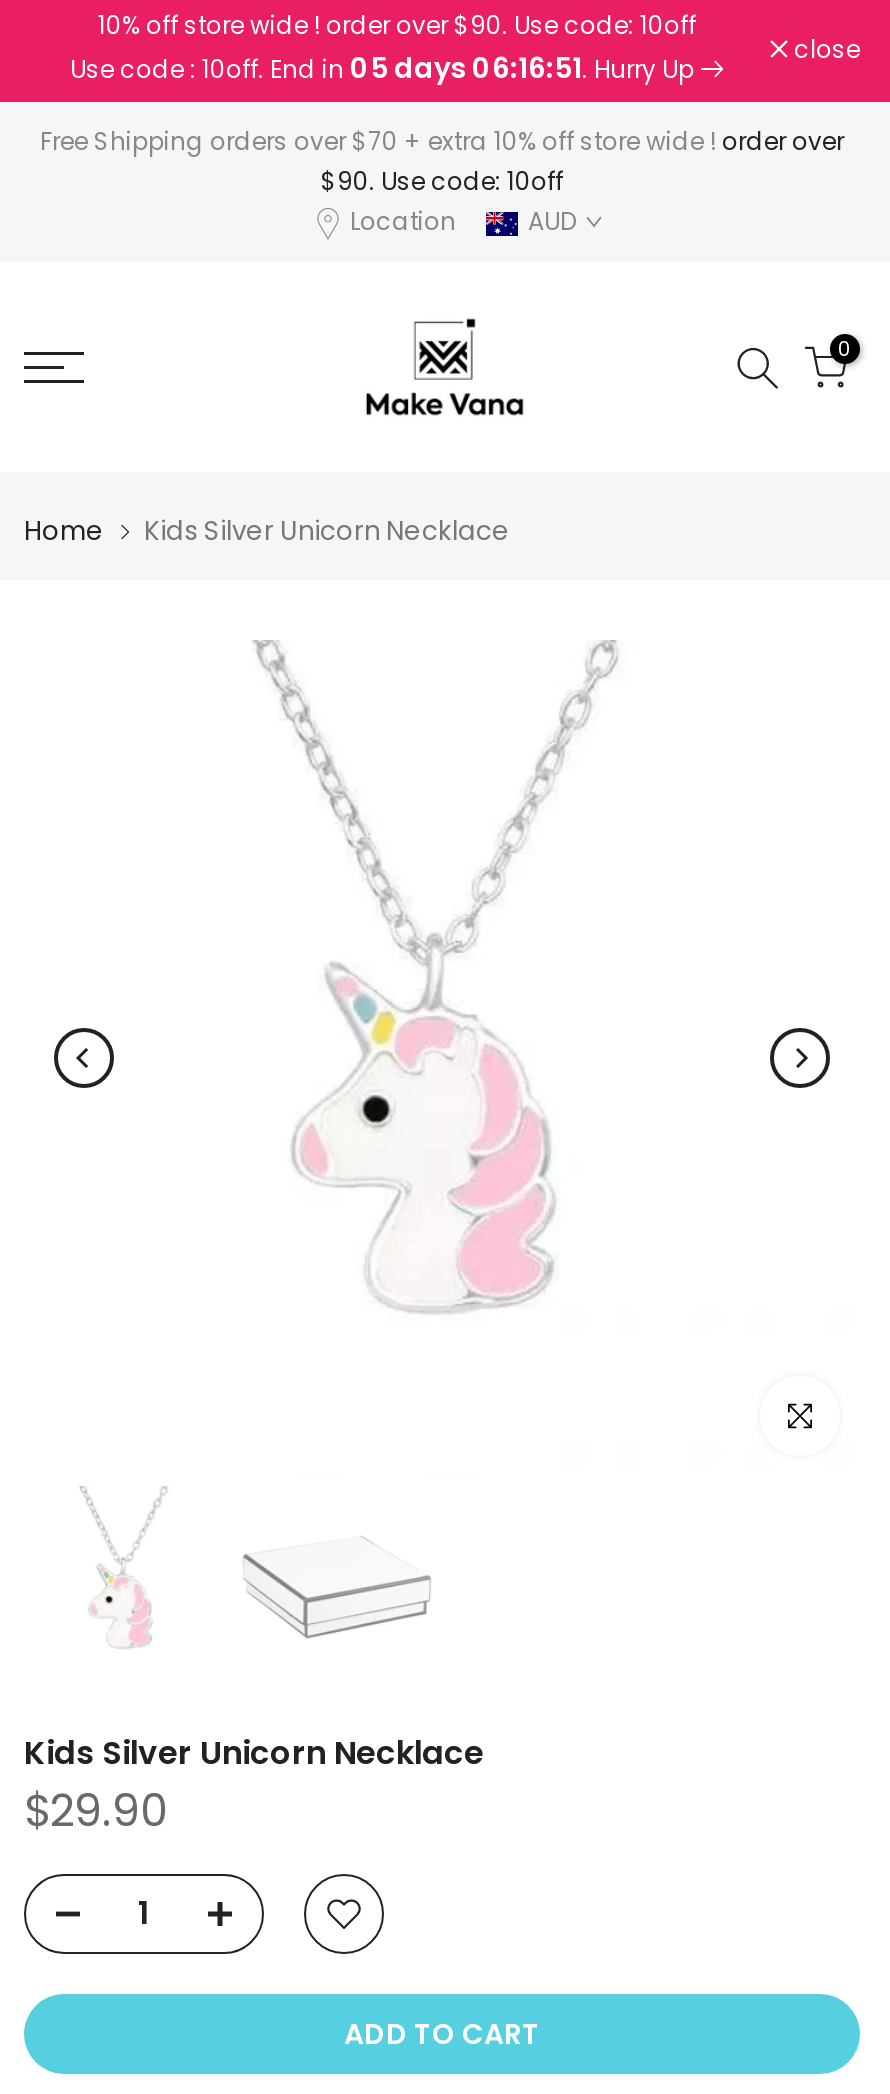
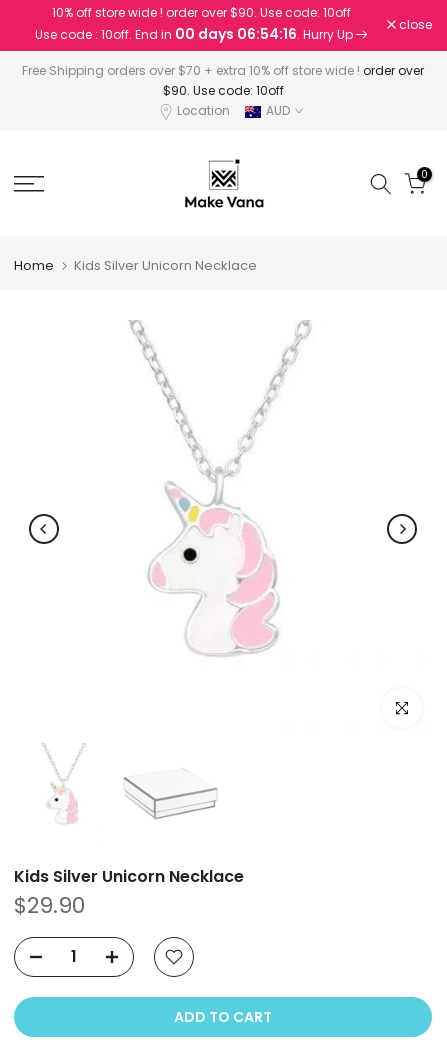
[70,48,700,88] Use code : 10off. End in 05 days 06:16:51. Hurry Up -> [34,24,355,44] Use code : 10off. End in 00 days 06:54:16. Hurry Up

